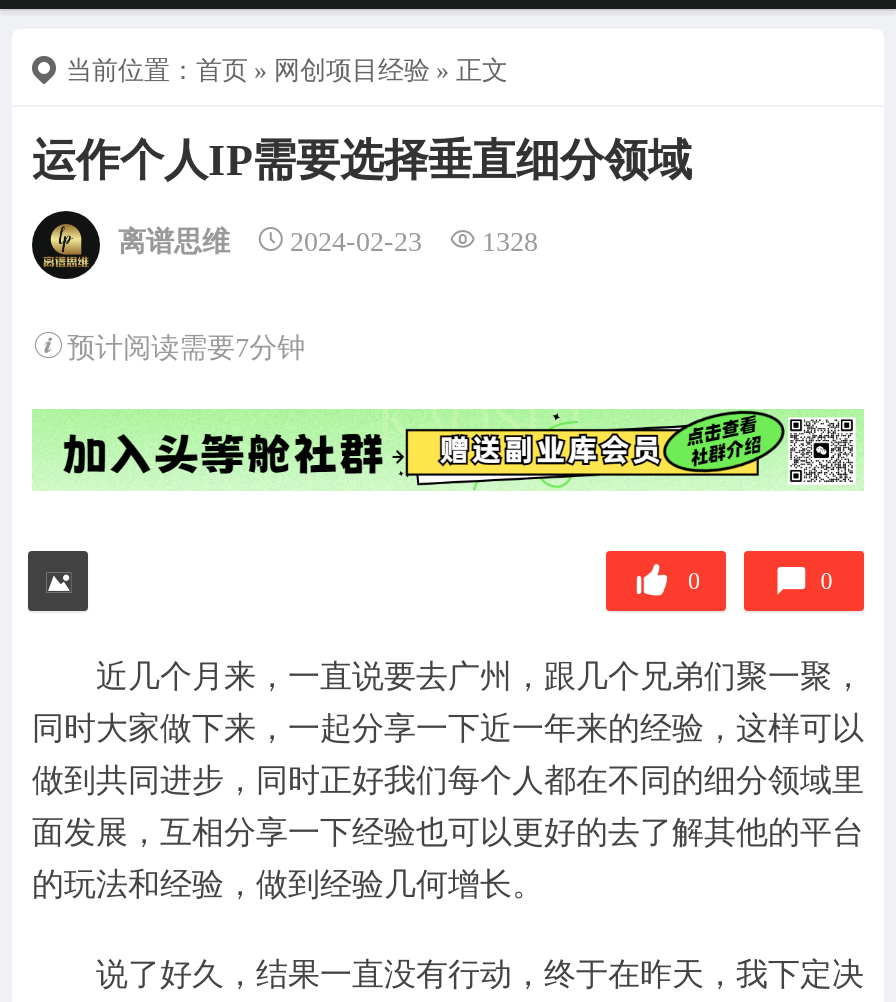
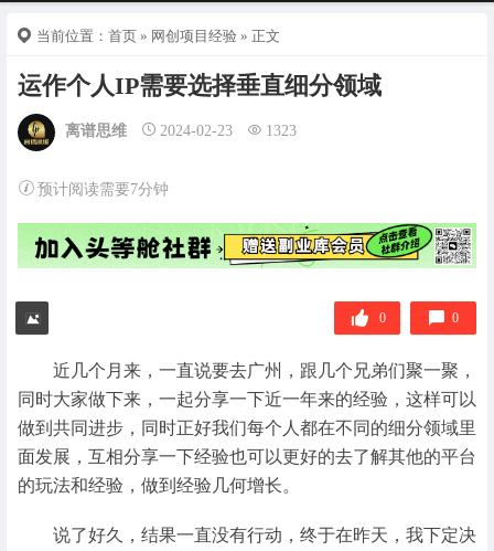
[118,227,538,257] 离谱思维 2024-02-23 1328 -> [65,123,297,139] 离谱思维 2024-02-23 1323

